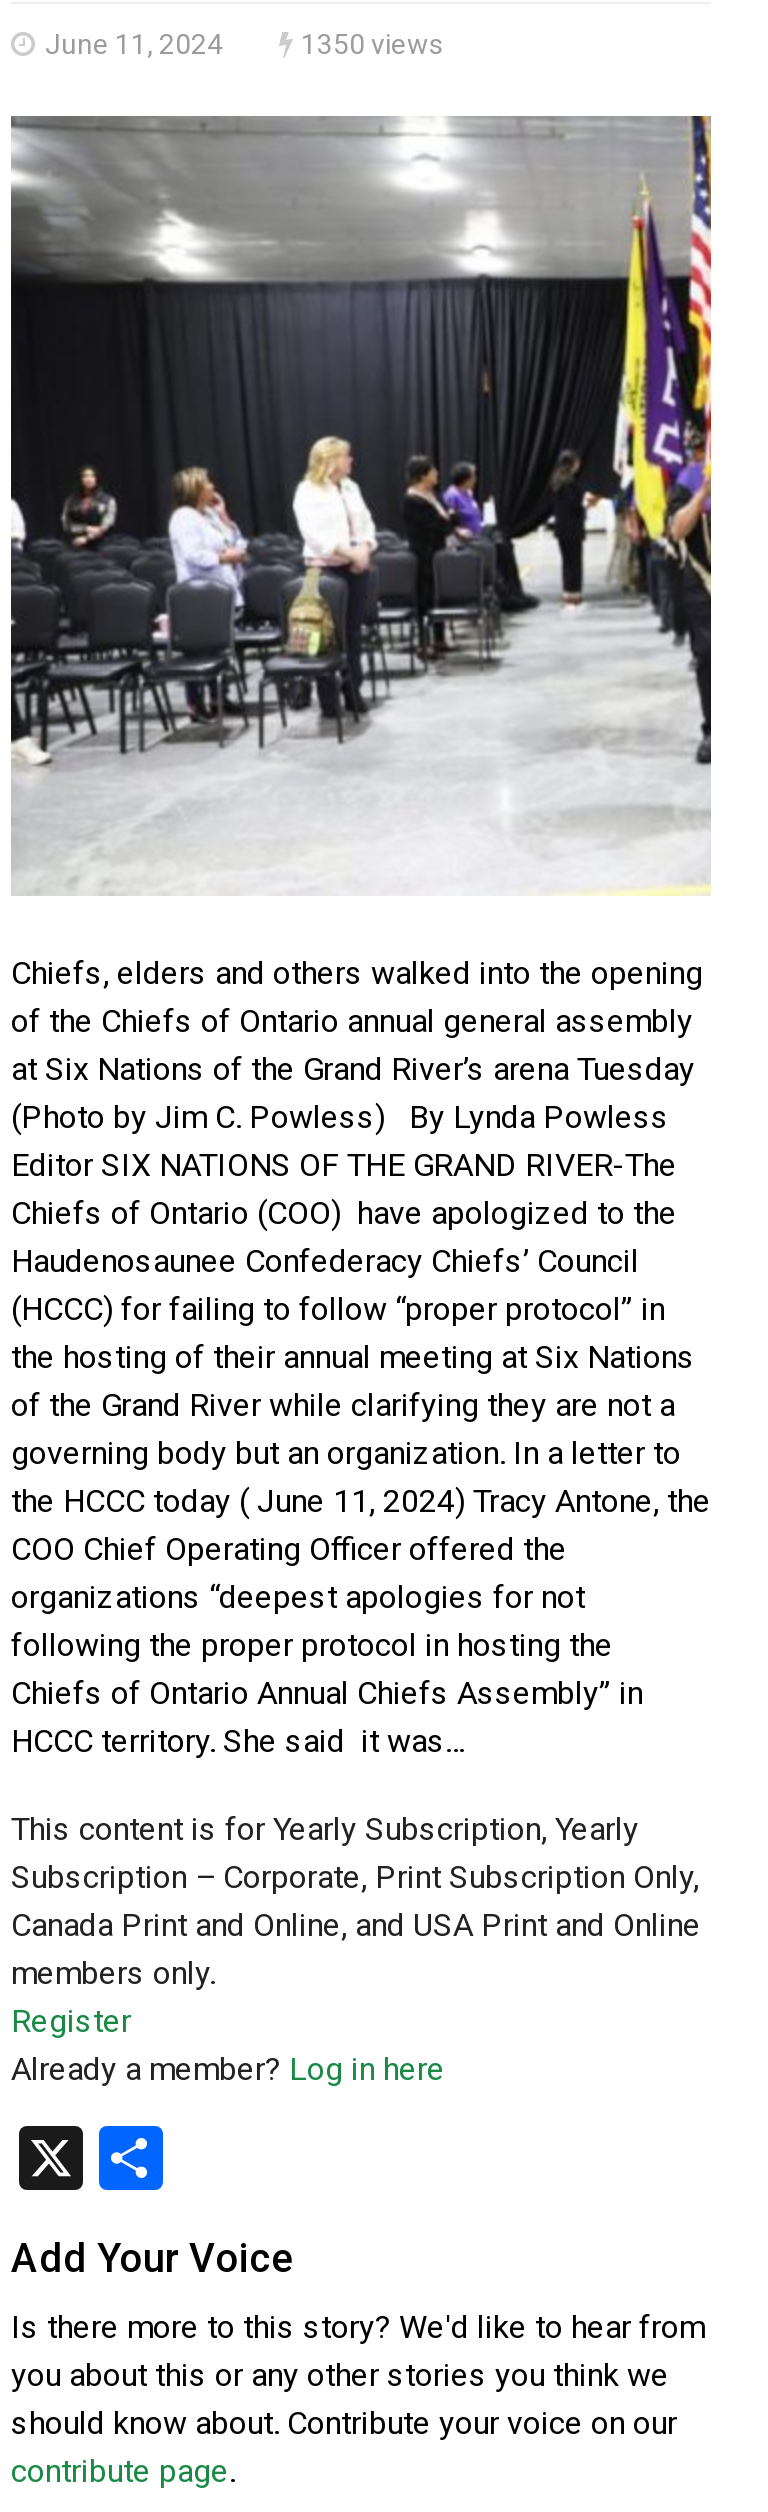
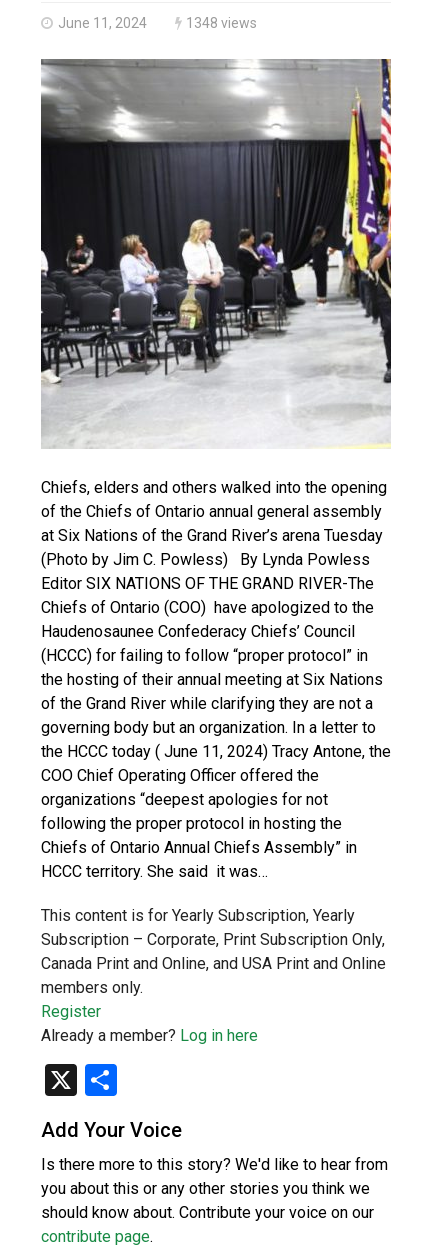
[301,27,443,59] 1350 views -> [186,15,257,31] 1348 views

